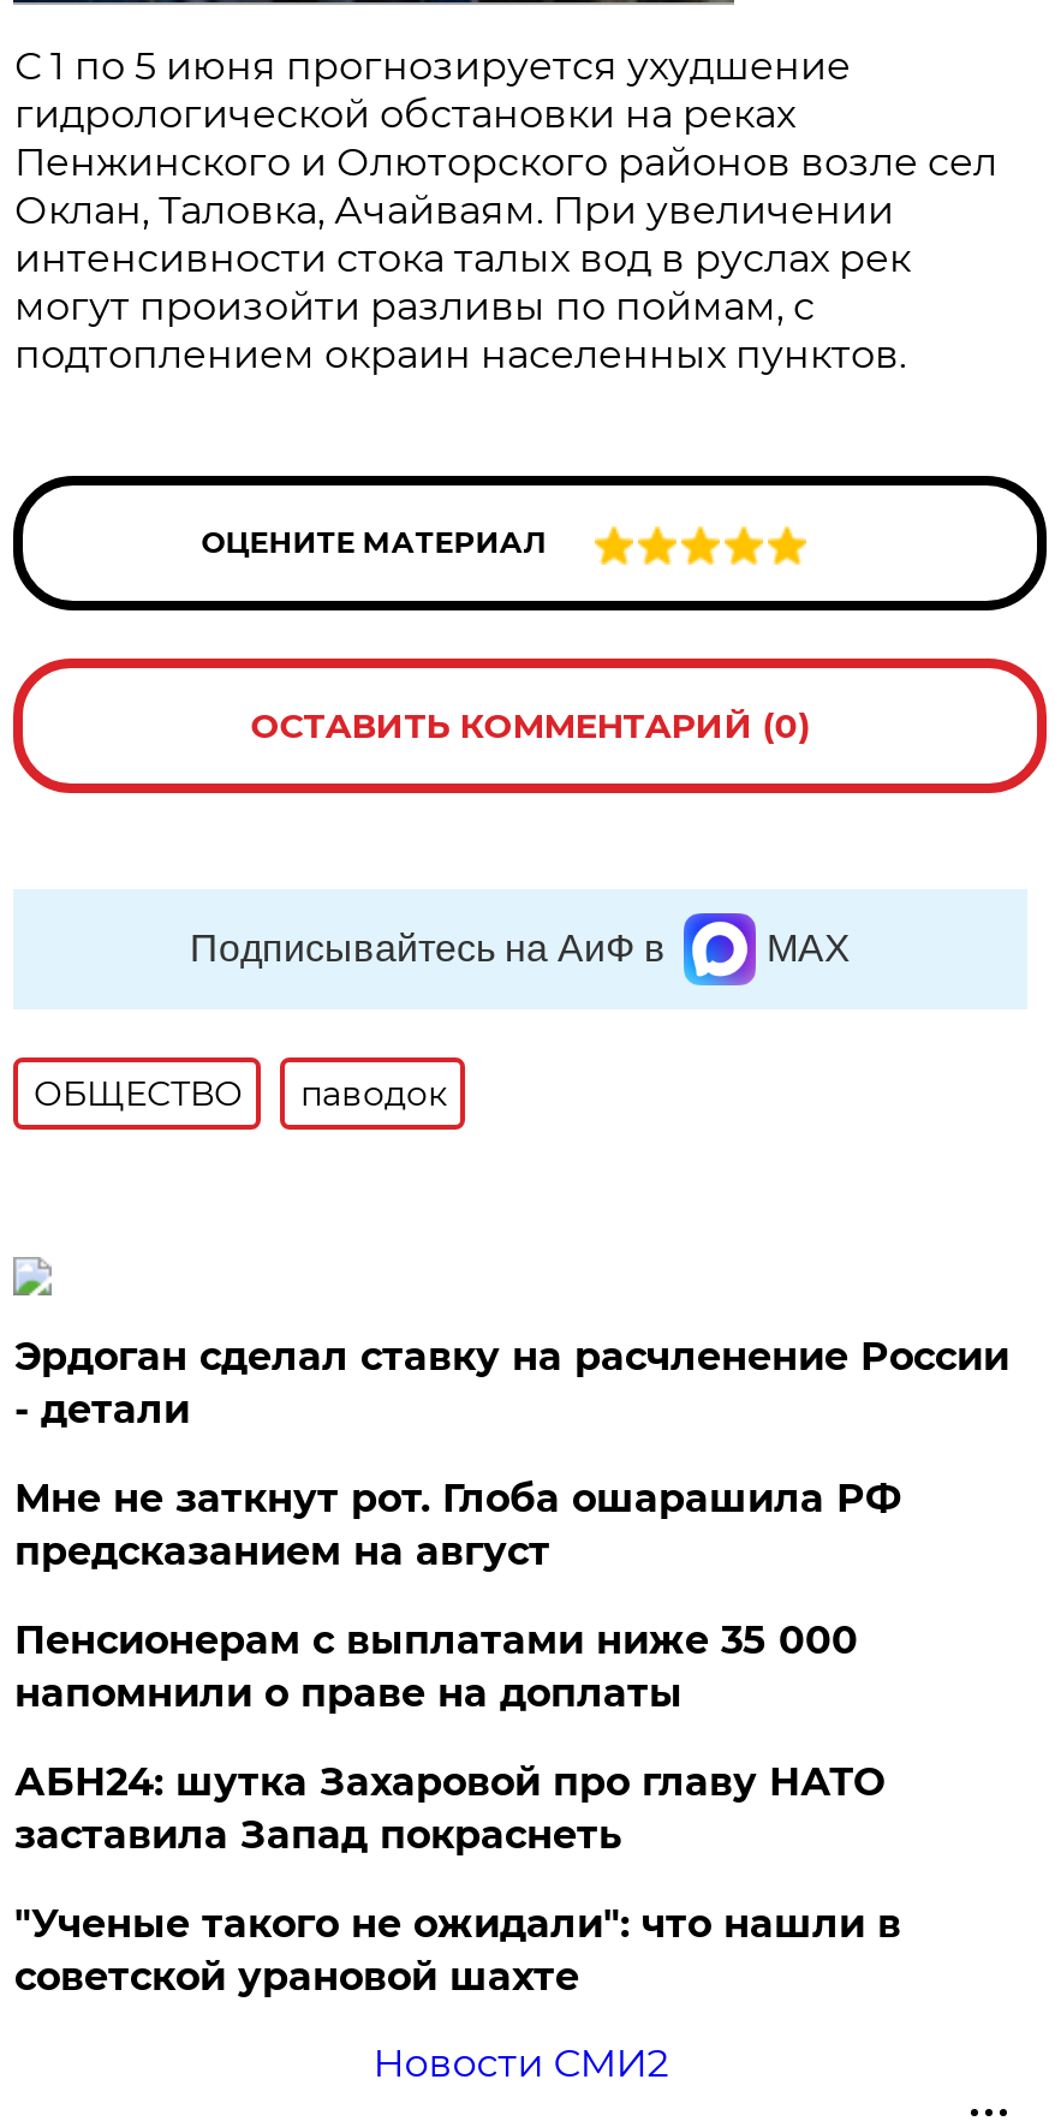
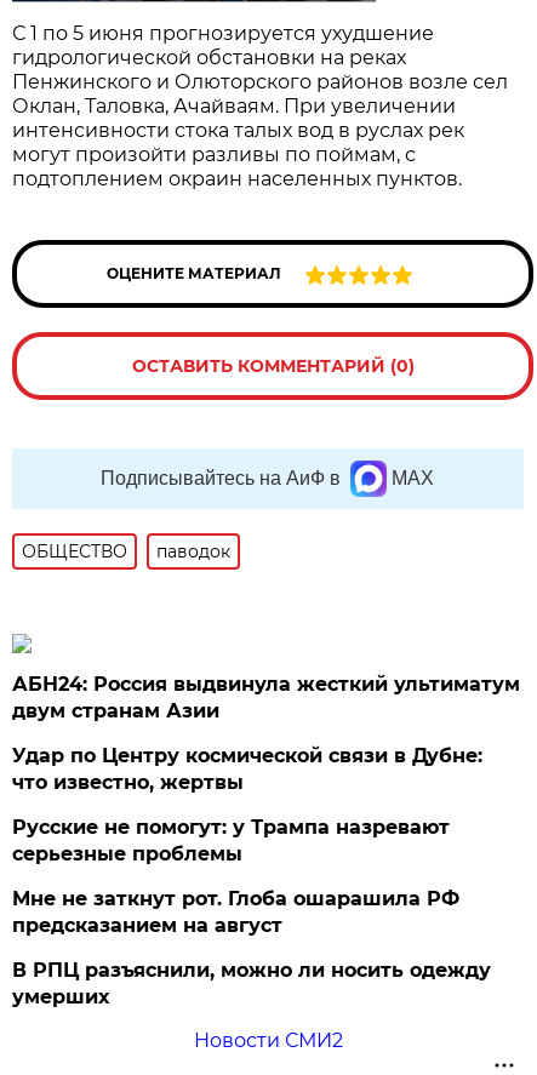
[14,1334,1009,1432] Эрдоган сделал ставку на расчленение России | - детали -> [13,673,521,865] АБН24: Россия выдвинула жесткий ультиматум | двум странам Азии | Удар по Центру космической связи в Дубне: | что известно, жертвы | Русские не помогут: у Трампа назревают | серьезные проблемы
moved [14,1476,901,1574] -> [13,887,460,937]: Мне не заткнут рот. Глоба ошарашила РФ | предсказанием на август
[14,1617,901,2000] Пенсионерам с выплатами ниже 35 000 | напомнили о праве на доплаты | АБН24: шутка Захаровой про главу НАТО | заставила Запад покраснеть | "Ученые такого не ожидали": что нашли в | советской урановой шахте -> [13,959,491,1008] В РПЦ разъяснили, можно ли носить одежду | умерших

